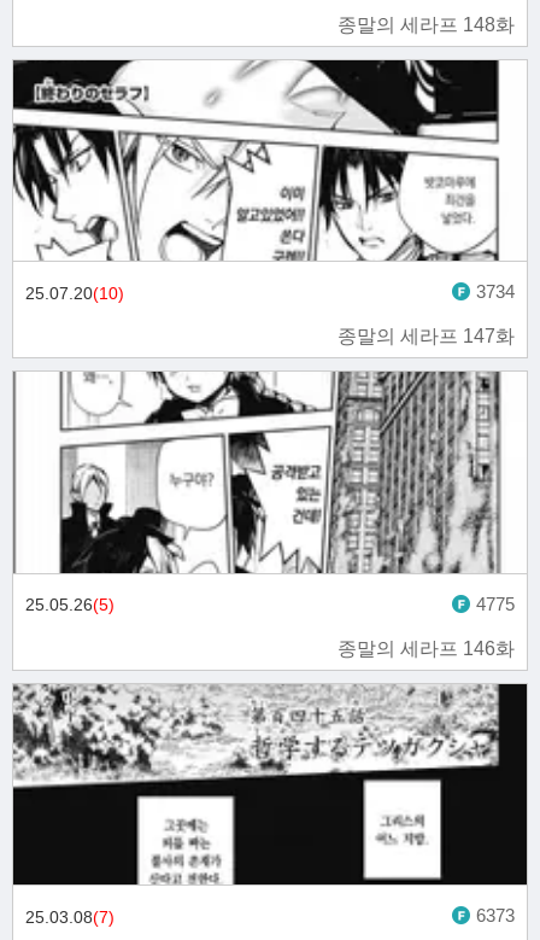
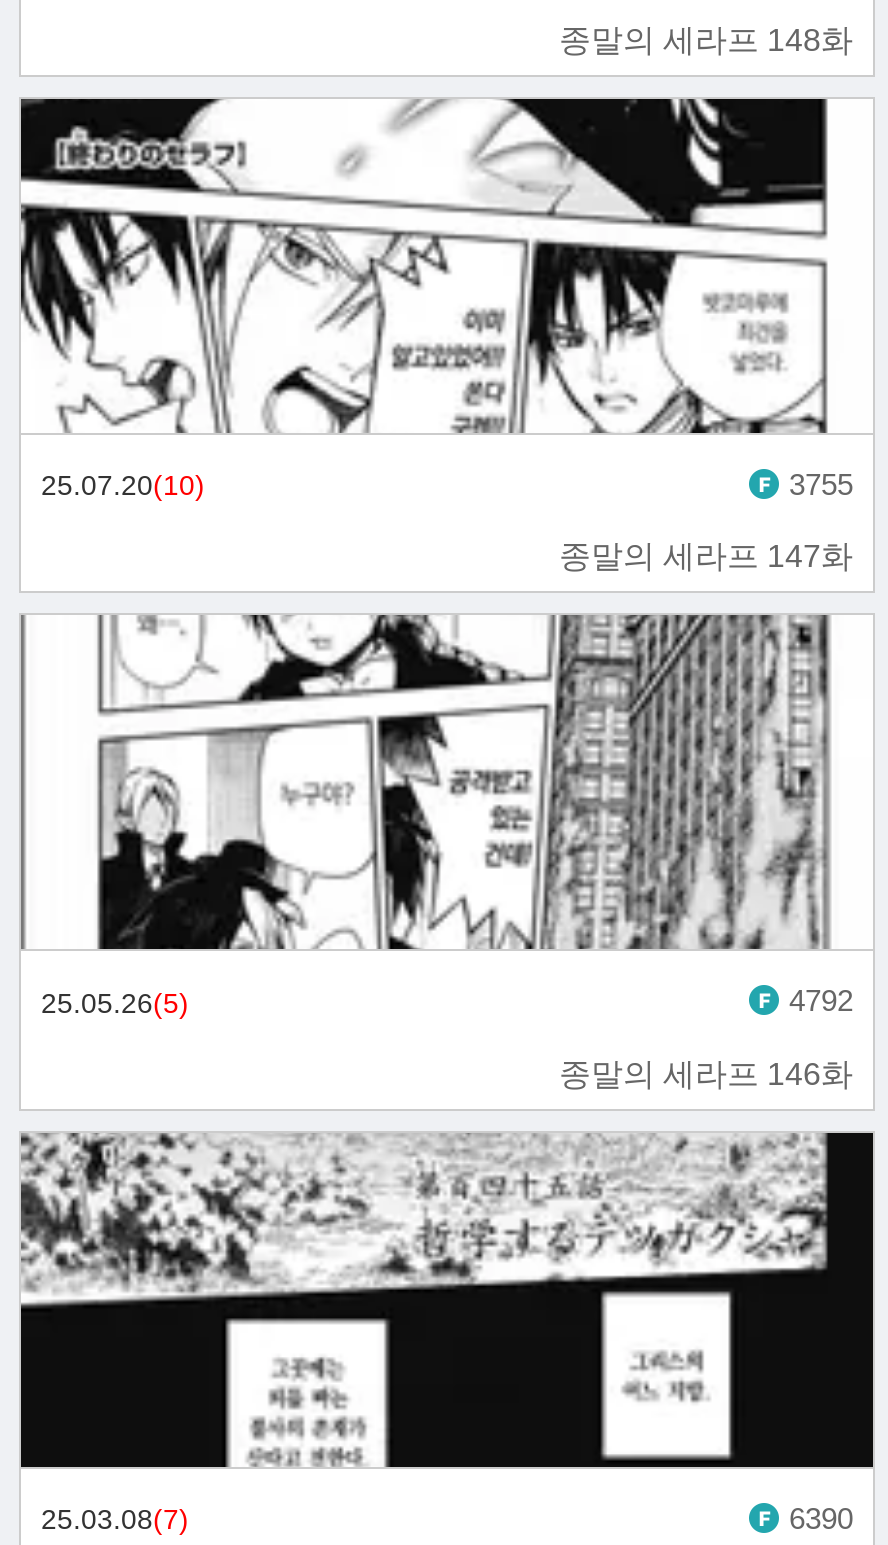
[476,282,515,302] 3734 -> [789,466,853,500] 3755
[476,593,515,614] 4775 -> [789,983,853,1017] 4792
[476,905,515,926] 6373 -> [789,1500,853,1534] 6390

